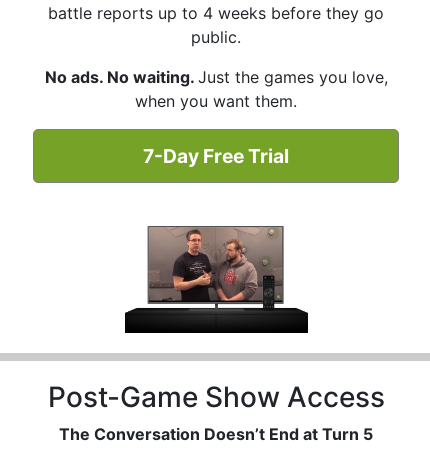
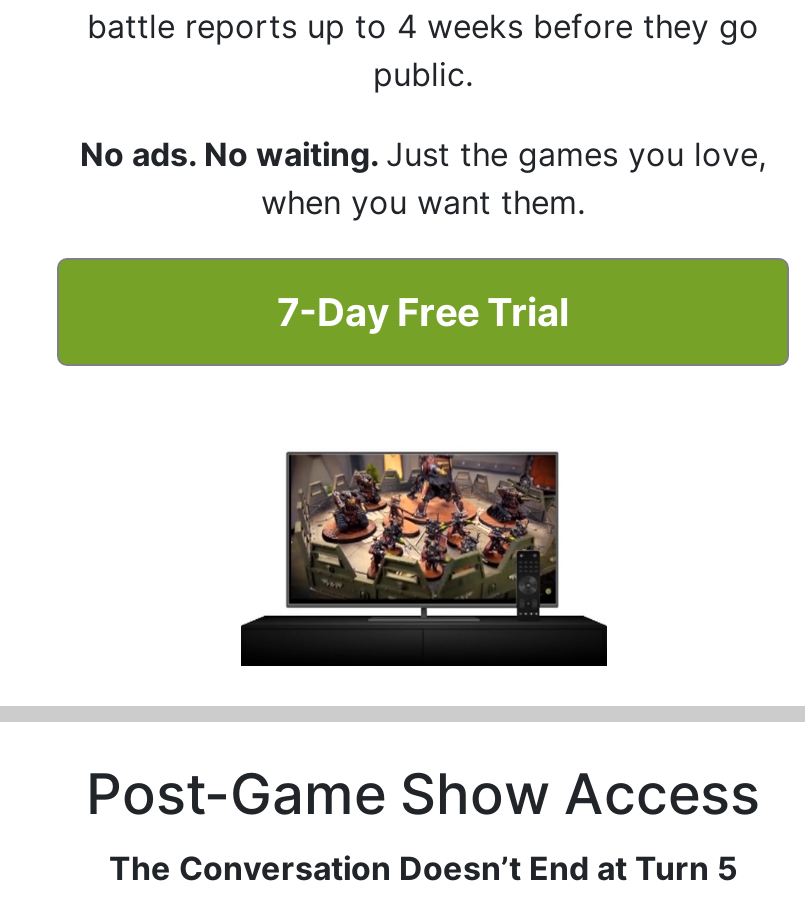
[148,226,283,301] [image] -> [287,452,557,604] [image]

